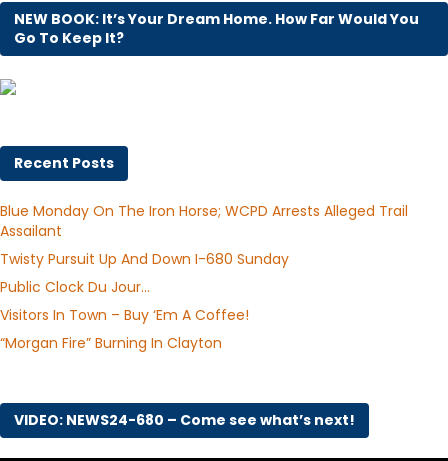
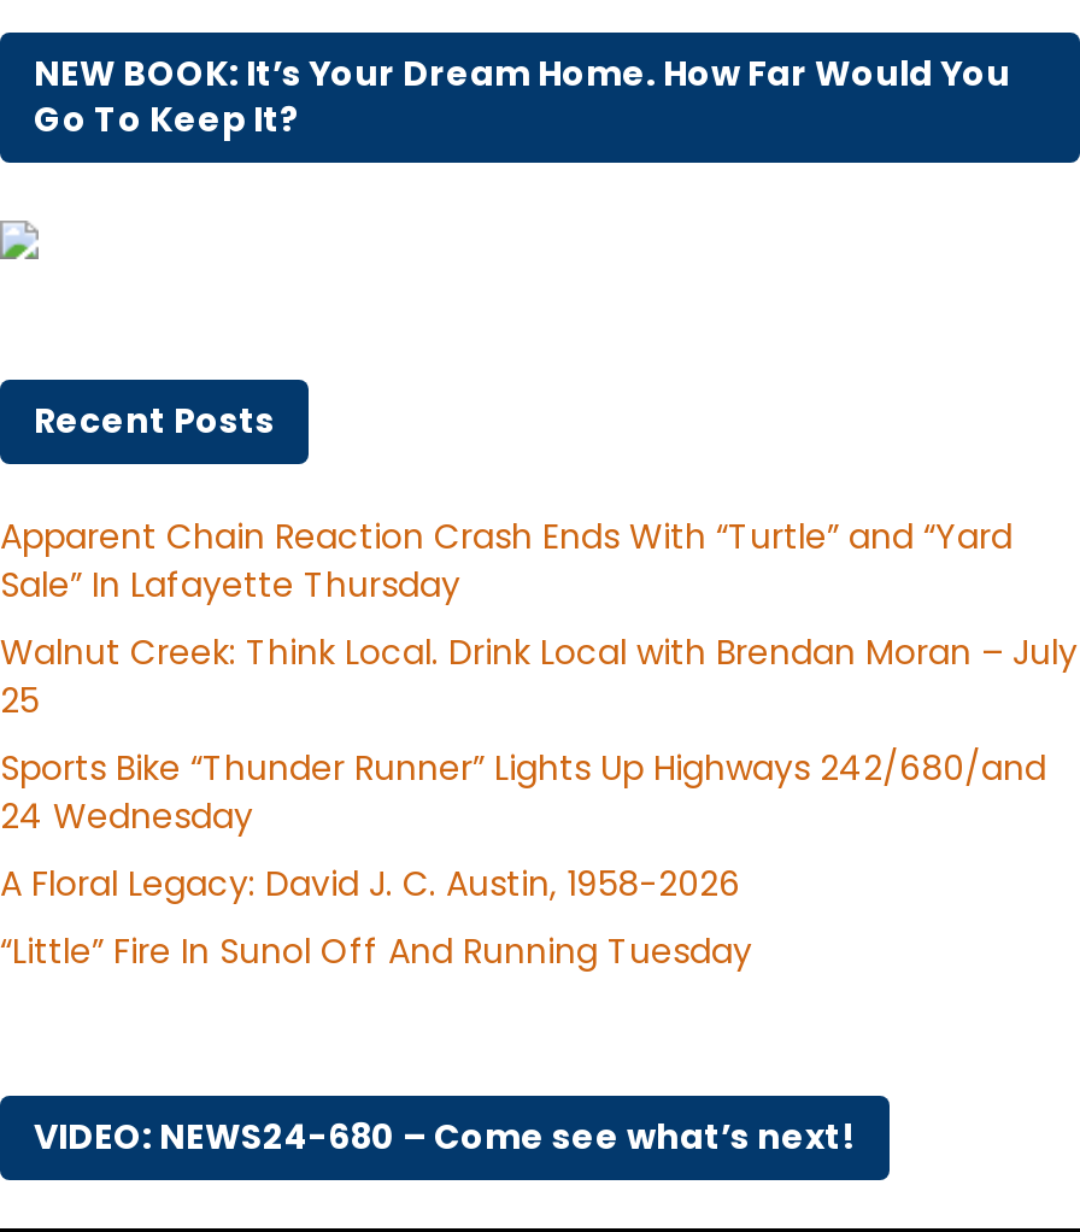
[0,201,408,353] Blue Monday On The Iron Horse; WCPD Arrests Alleged Trail | Assailant | Twisty Pursuit Up And Down I-680 Sunday | Public Clock Du Jour… | Visitors In Town – Buy ‘Em A Coffee! | “Morgan Fire” Burning In Clayton -> [0,514,1078,977] Apparent Chain Reaction Crash Ends With “Turtle” and “Yard | Sale” In Lafayette Thursday | Walnut Creek: Think Local. Drink Local with Brendan Moran – July | 25 | Sports Bike “Thunder Runner” Lights Up Highways 242/680/and | 24 Wednesday | A Floral Legacy: David J. C. Austin, 1958-2026 | “Little” Fire In Sunol Off And Running Tuesday

